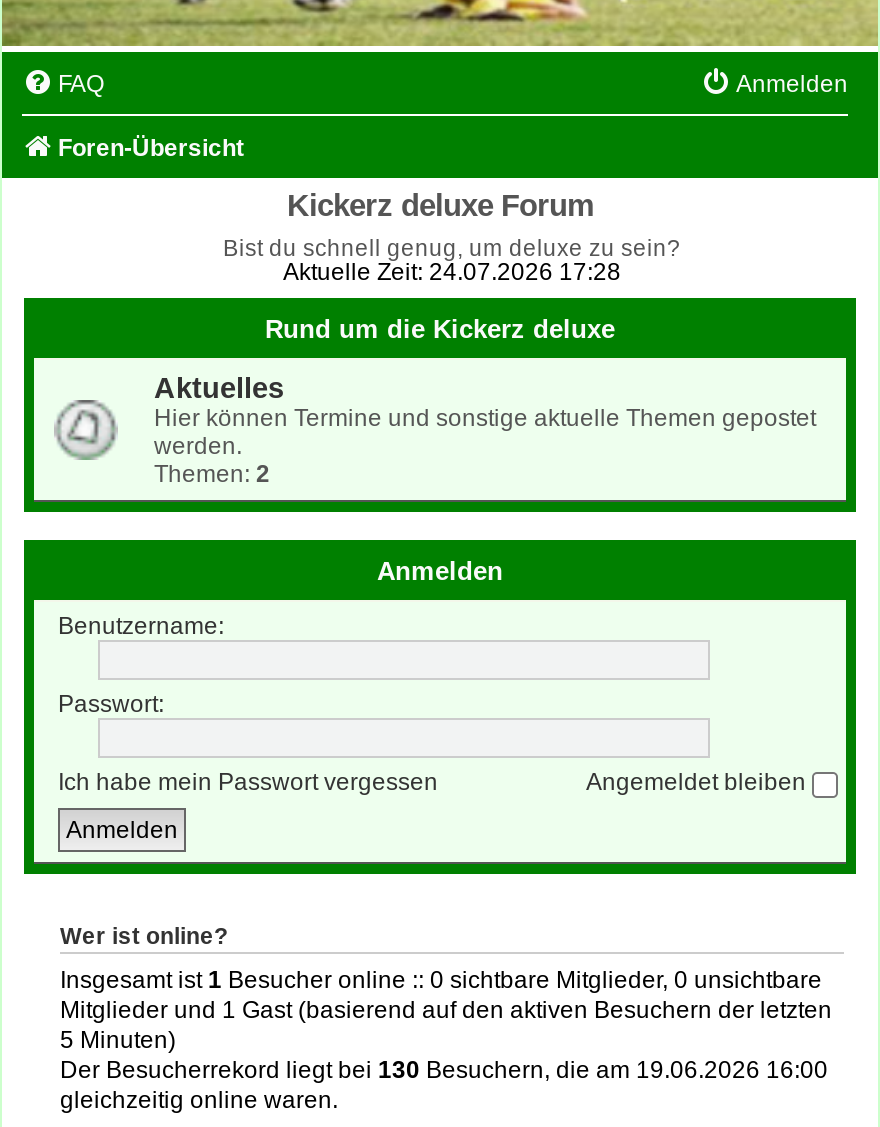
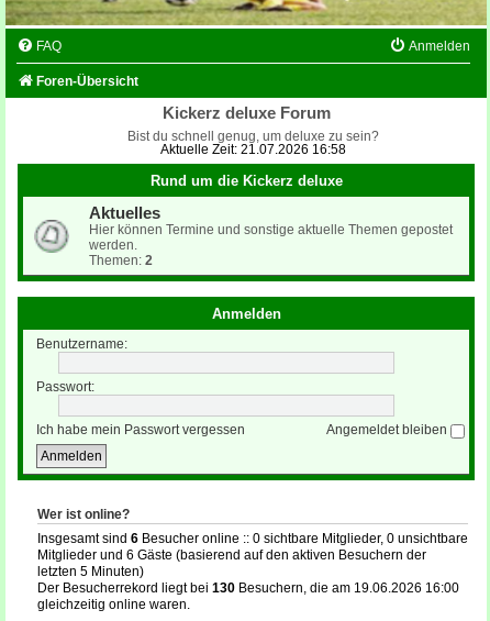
[283,259,621,287] Aktuelle Zeit: 24.07.2026 17:28 -> [160,142,346,158] Aktuelle Zeit: 21.07.2026 16:58
[60,965,832,1053] Insgesamt ist 1 Besucher online :: 0 sichtbare Mitglieder, 0 unsichtbare | Mitglieder und 1 Gast (basierend auf den aktiven Besuchern der letzten | 5 Minuten) -> [37,531,468,579] Insgesamt sind 6 Besucher online :: 0 sichtbare Mitglieder, 0 unsichtbare | Mitglieder und 6 Gäste (basierend auf den aktiven Besuchern der | letzten 5 Minuten)

